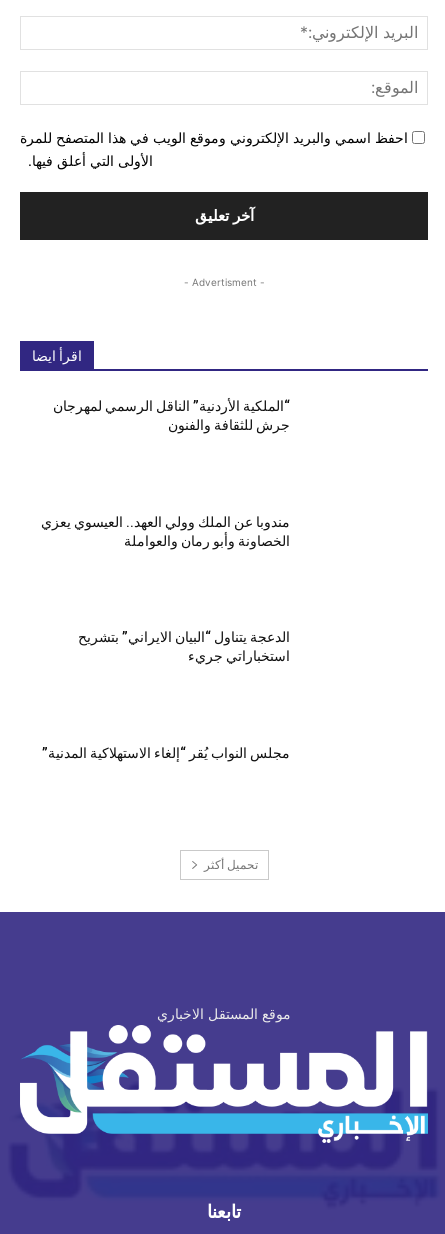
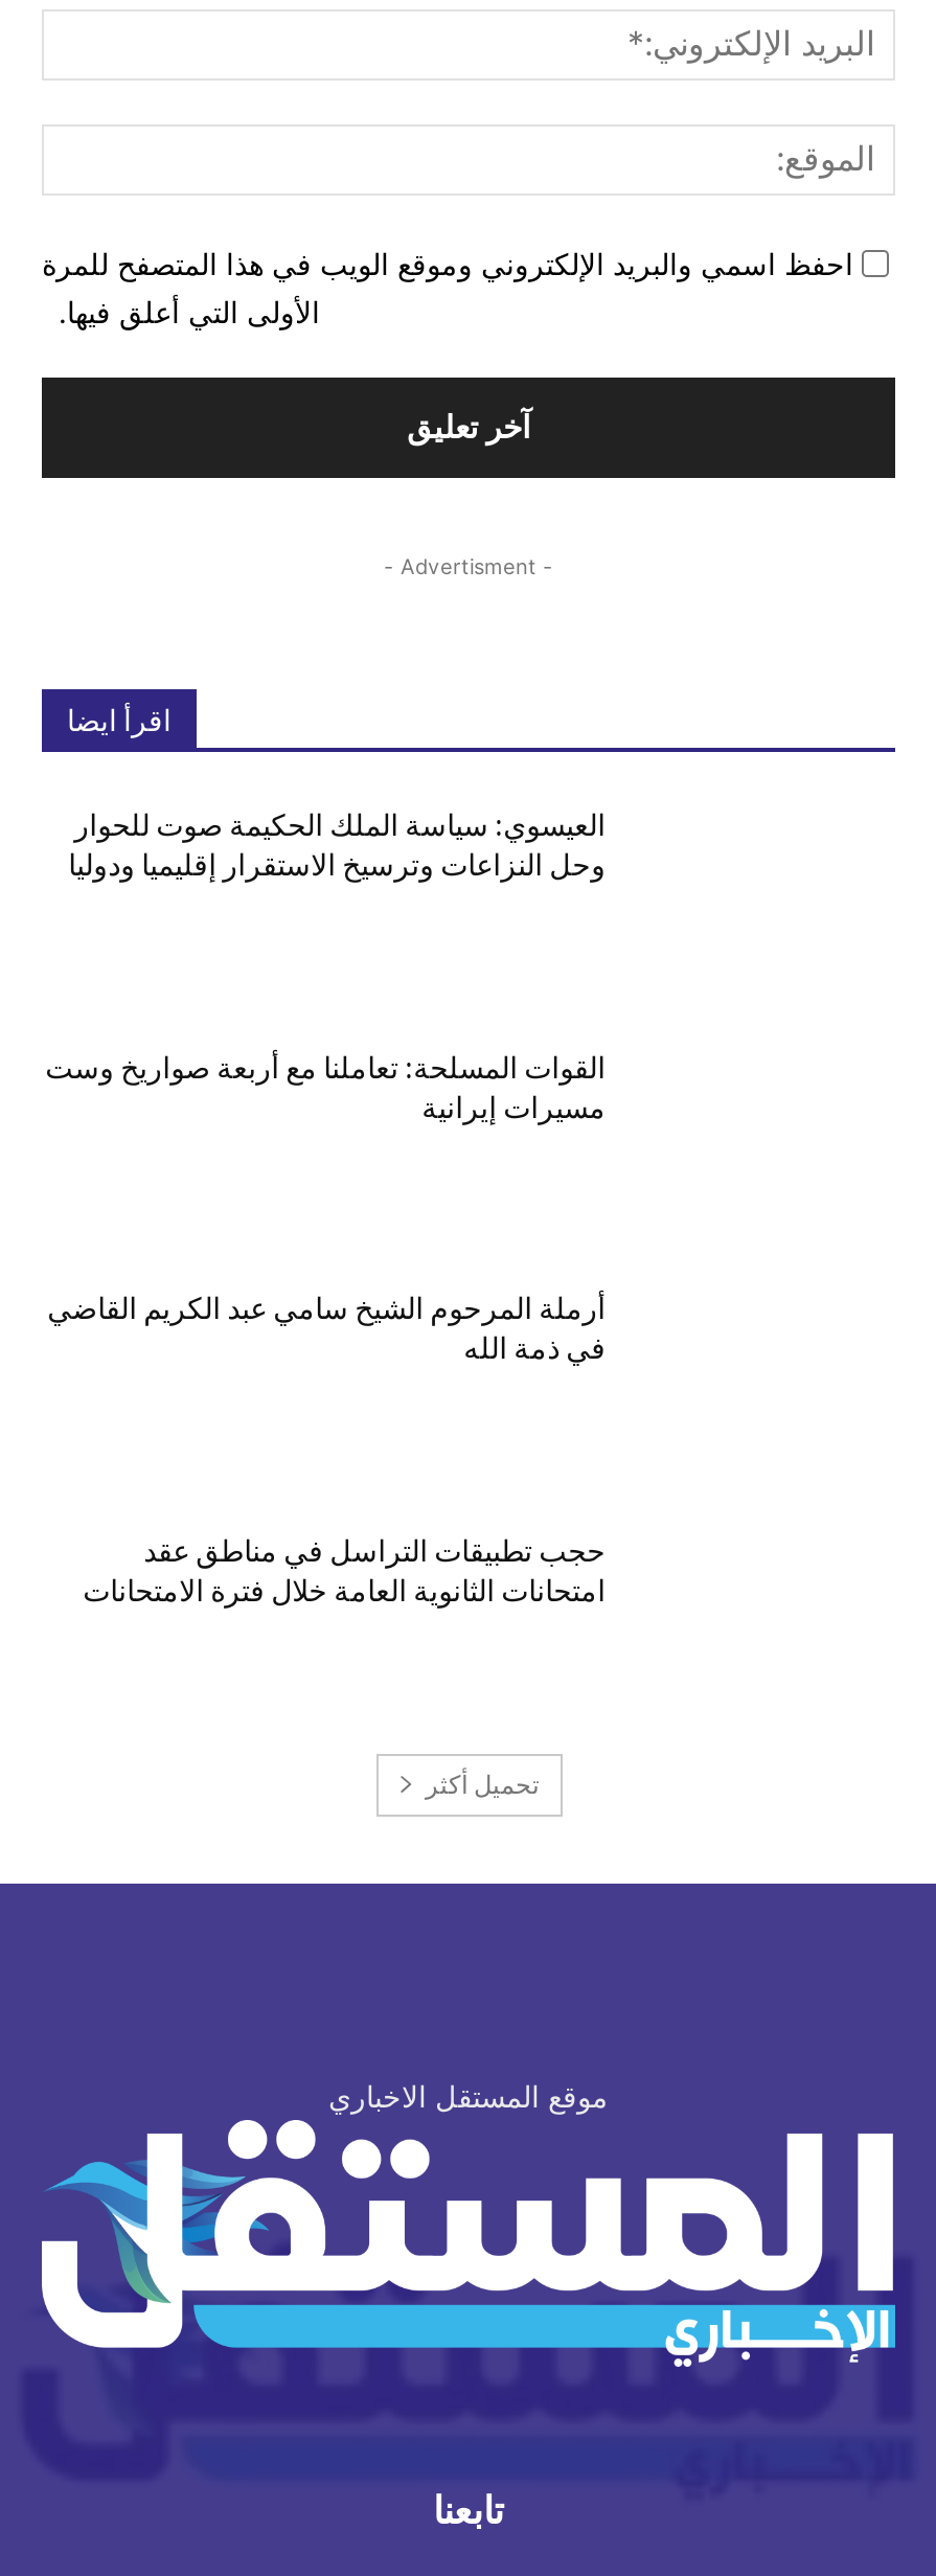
[53,398,290,433] “الملكية الأردنية” الناقل الرسمي لمهرجان | جرش للثقافة والفنون -> [68,808,606,881] العيسوي: سياسة الملك الحكيمة صوت للحوار | وحل النزاعات وترسيخ الاستقرار إقليميا ودوليا
[41,514,290,549] مندوبا عن الملك وولي العهد.. العيسوي يعزي | الخصاونة وأبو رمان والعواملة -> [45,1050,606,1123] القوات المسلحة: تعاملنا مع أربعة صواريخ وست | مسيرات إيرانية
[78,629,290,664] الدعجة يتناول “البيان الايراني” بتشريح | استخباراتي جريء -> [47,1292,606,1365] أرملة المرحوم الشيخ سامي عبد الكريم القاضي | في ذمة الله
[42,745,290,761] مجلس النواب يُقر “إلغاء الاستهلاكية المدنية” -> [83,1534,606,1607] حجب تطبيقات التراسل في مناطق عقد | امتحانات الثانوية العامة خلال فترة الامتحانات

